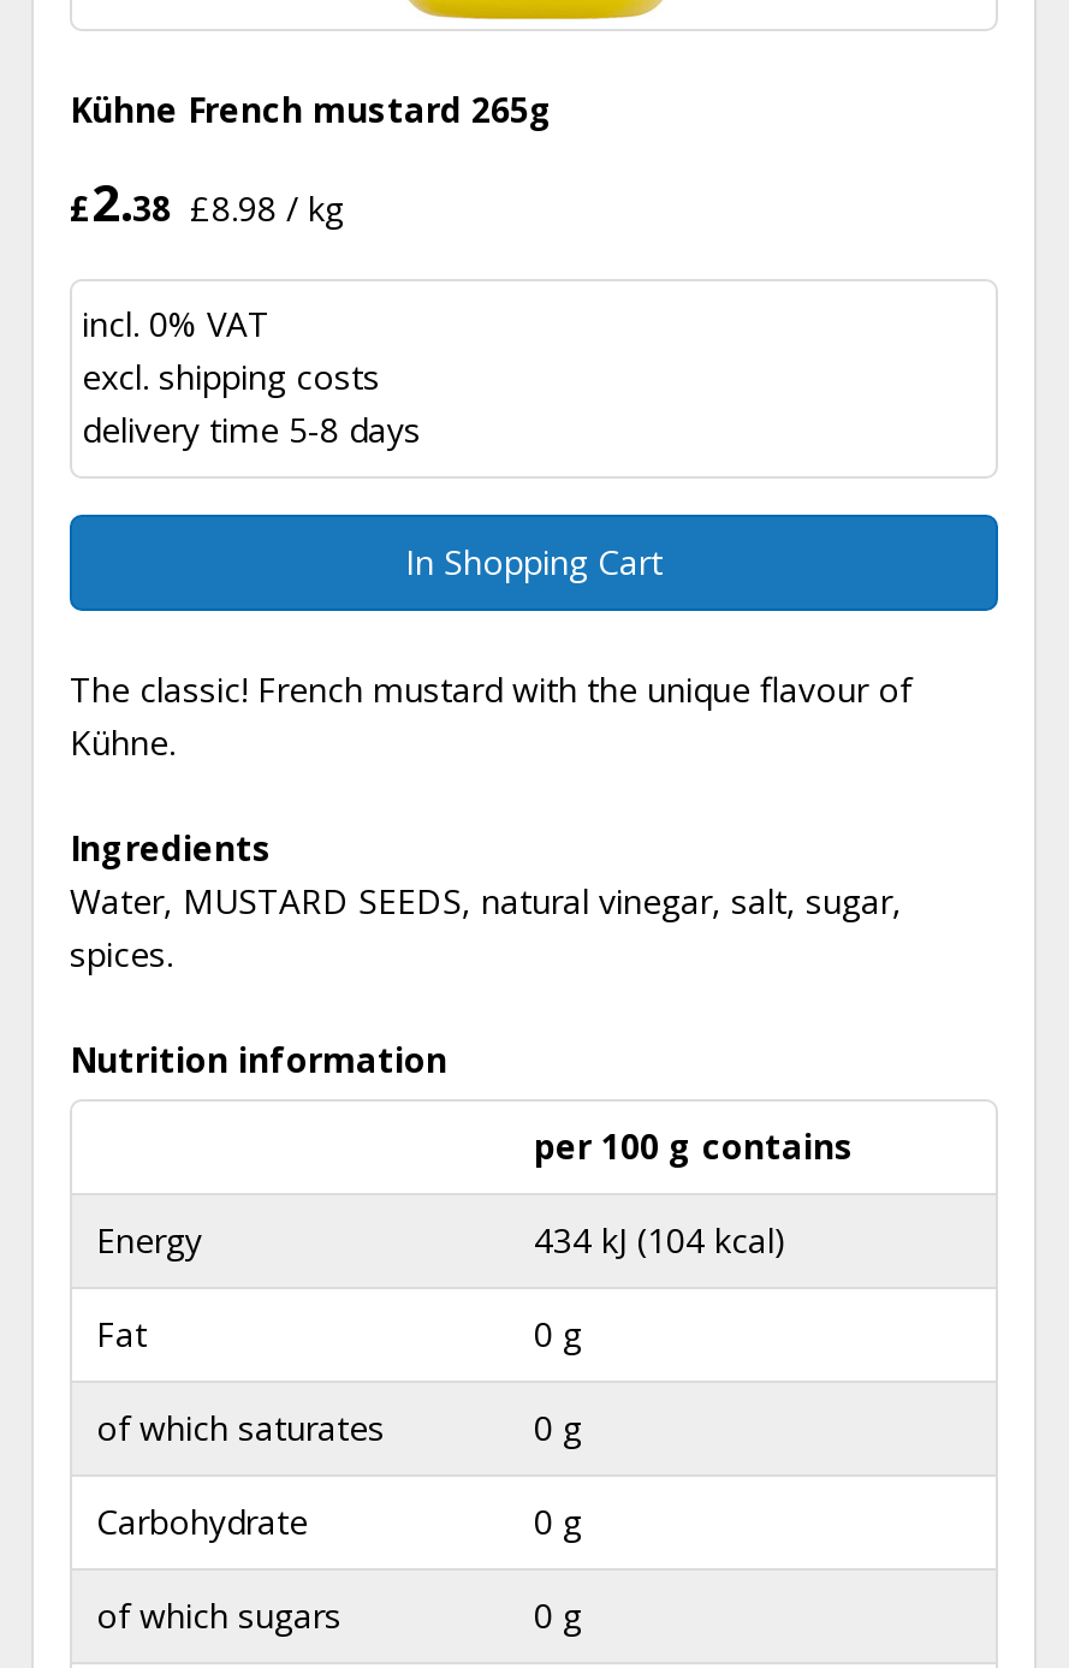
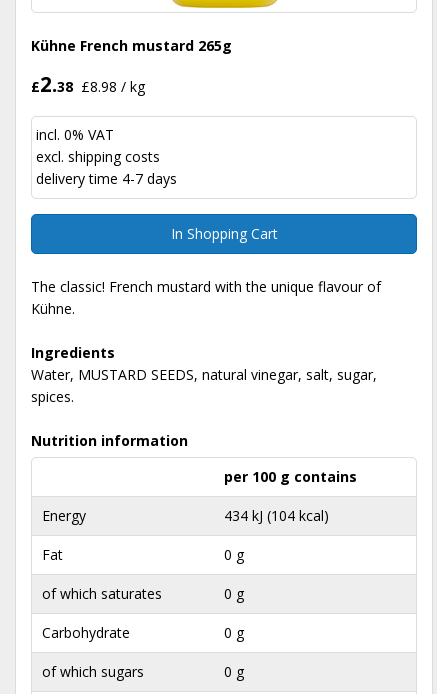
[82,406,421,452] delivery time 5-8 days -> [36,169,177,188] delivery time 4-7 days

